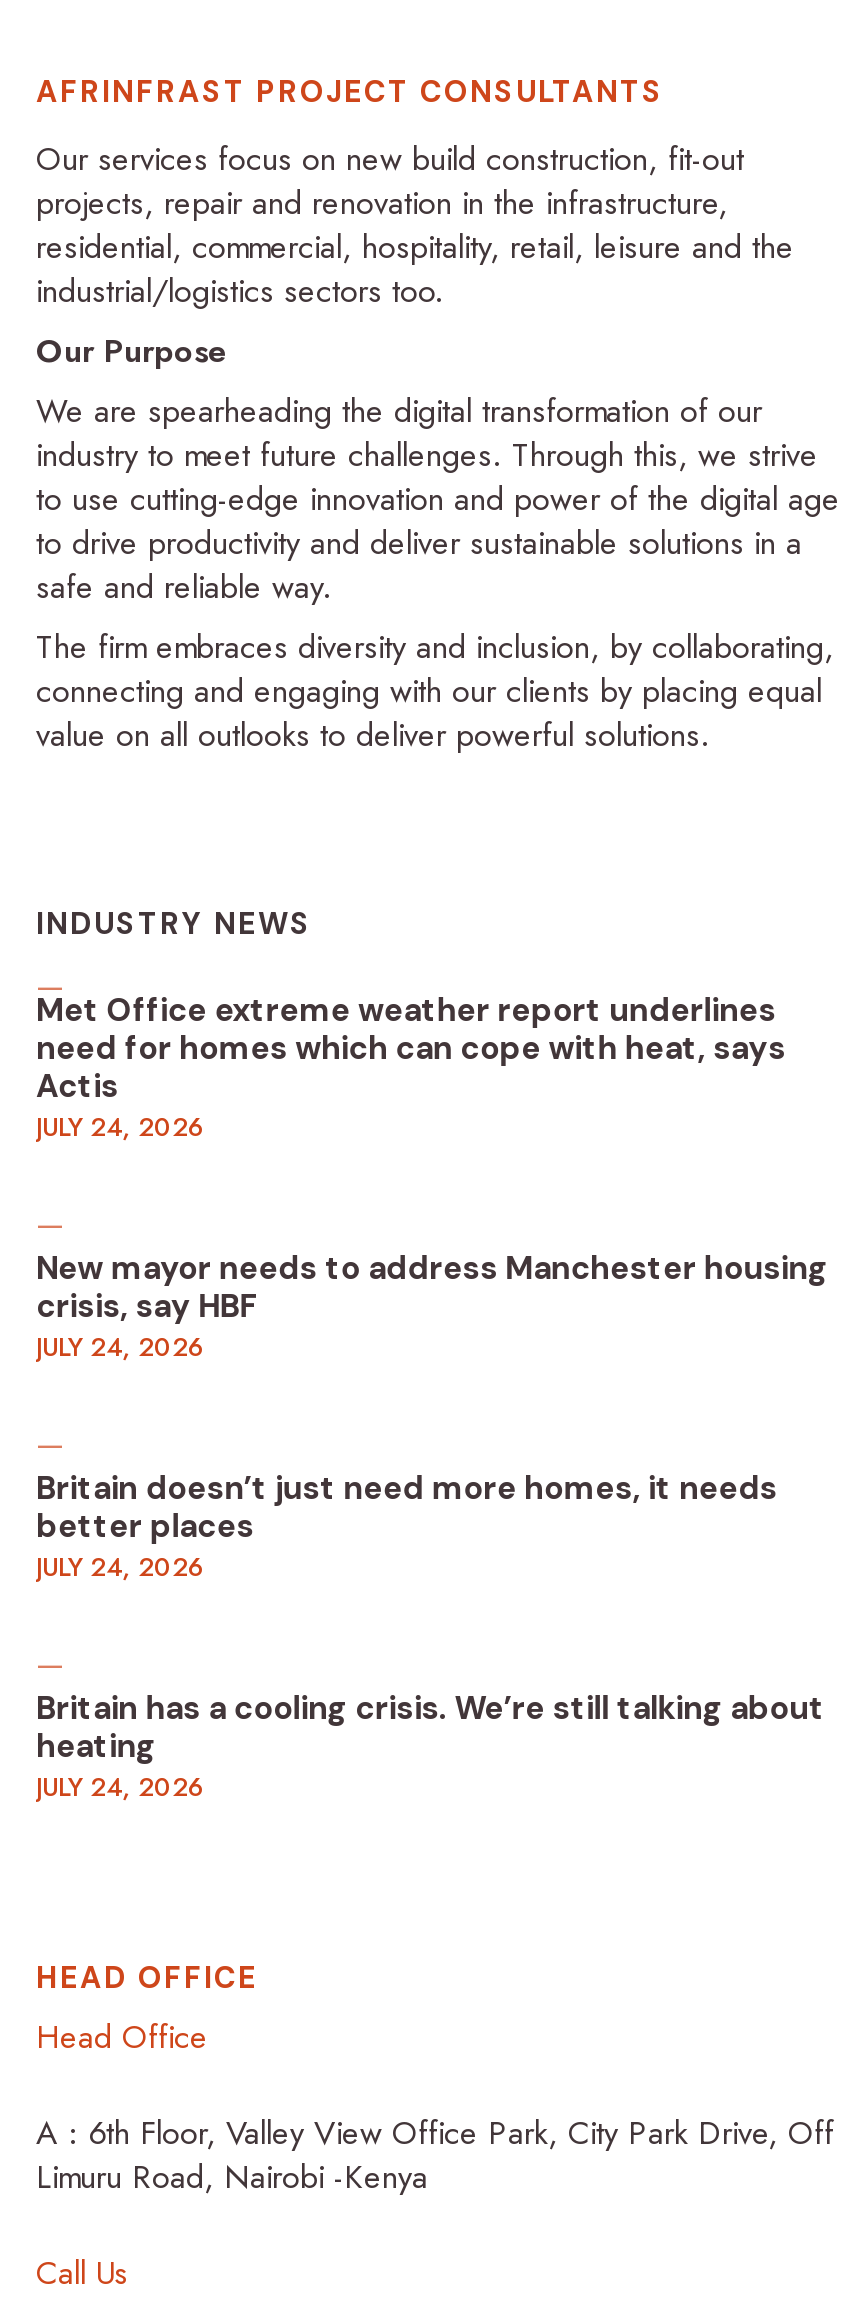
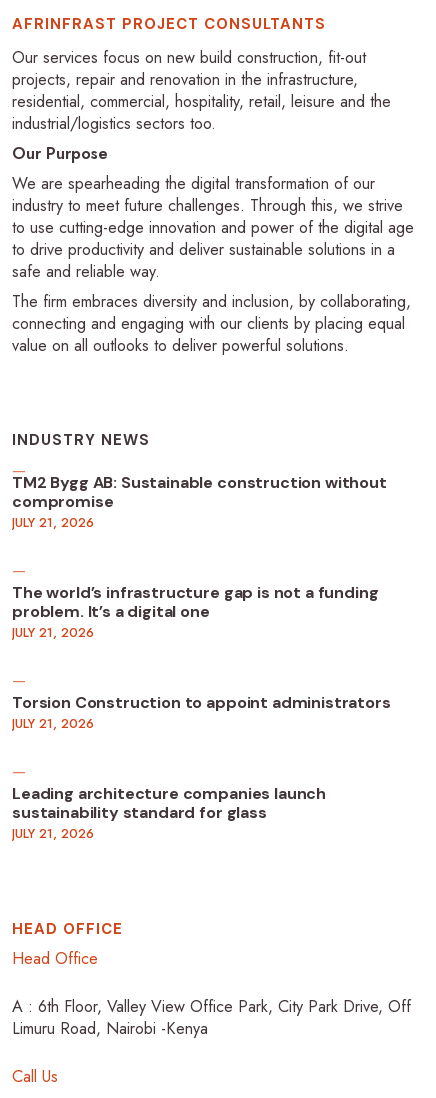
[36,990,786,1146] Met Office extreme weather report underlines | need for homes which can cope with heat, says | Actis | JULY 24, 2026 -> [12,473,387,532] TM2 Bygg AB: Sustainable construction without | compromise | JULY 21, 2026
[36,1248,828,1366] New mayor needs to address Manchester housing | crisis, say HBF | JULY 24, 2026 -> [12,583,378,642] The world’s infrastructure gap is not a funding | problem. It’s a digital one | JULY 21, 2026
[36,1468,777,1586] Britain doesn’t just need more homes, it needs | better places | JULY 24, 2026 -> [12,693,391,733] Torsion Construction to appoint administrators | JULY 21, 2026
[36,1688,824,1806] Britain has a cooling crisis. We’re still talking about | heating | JULY 24, 2026 -> [12,784,326,843] Leading architecture companies launch | sustainability standard for glass | JULY 21, 2026

